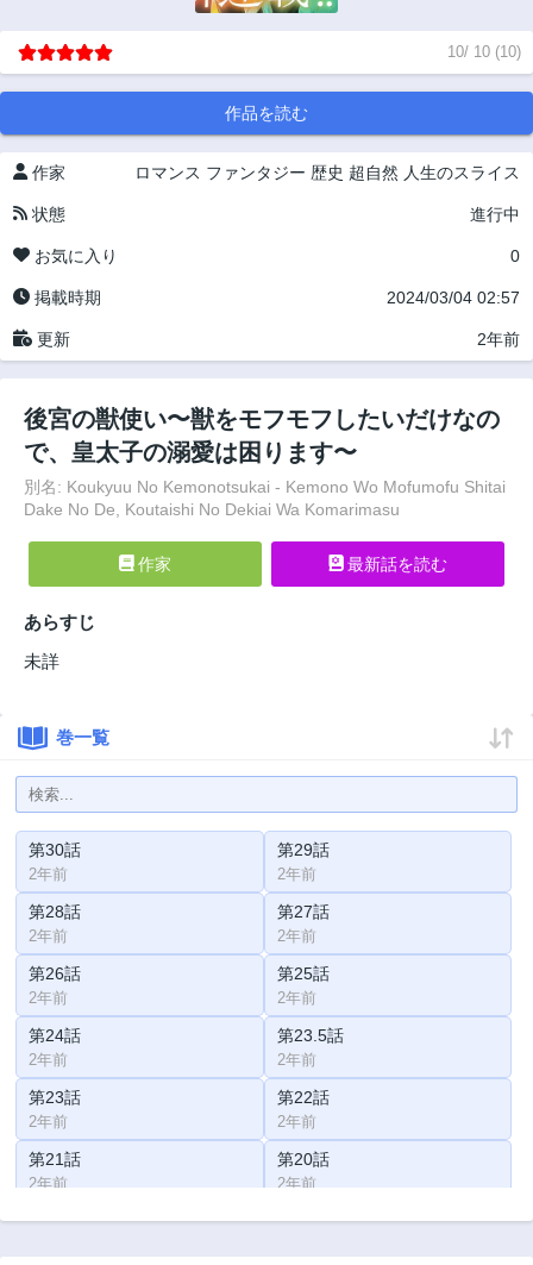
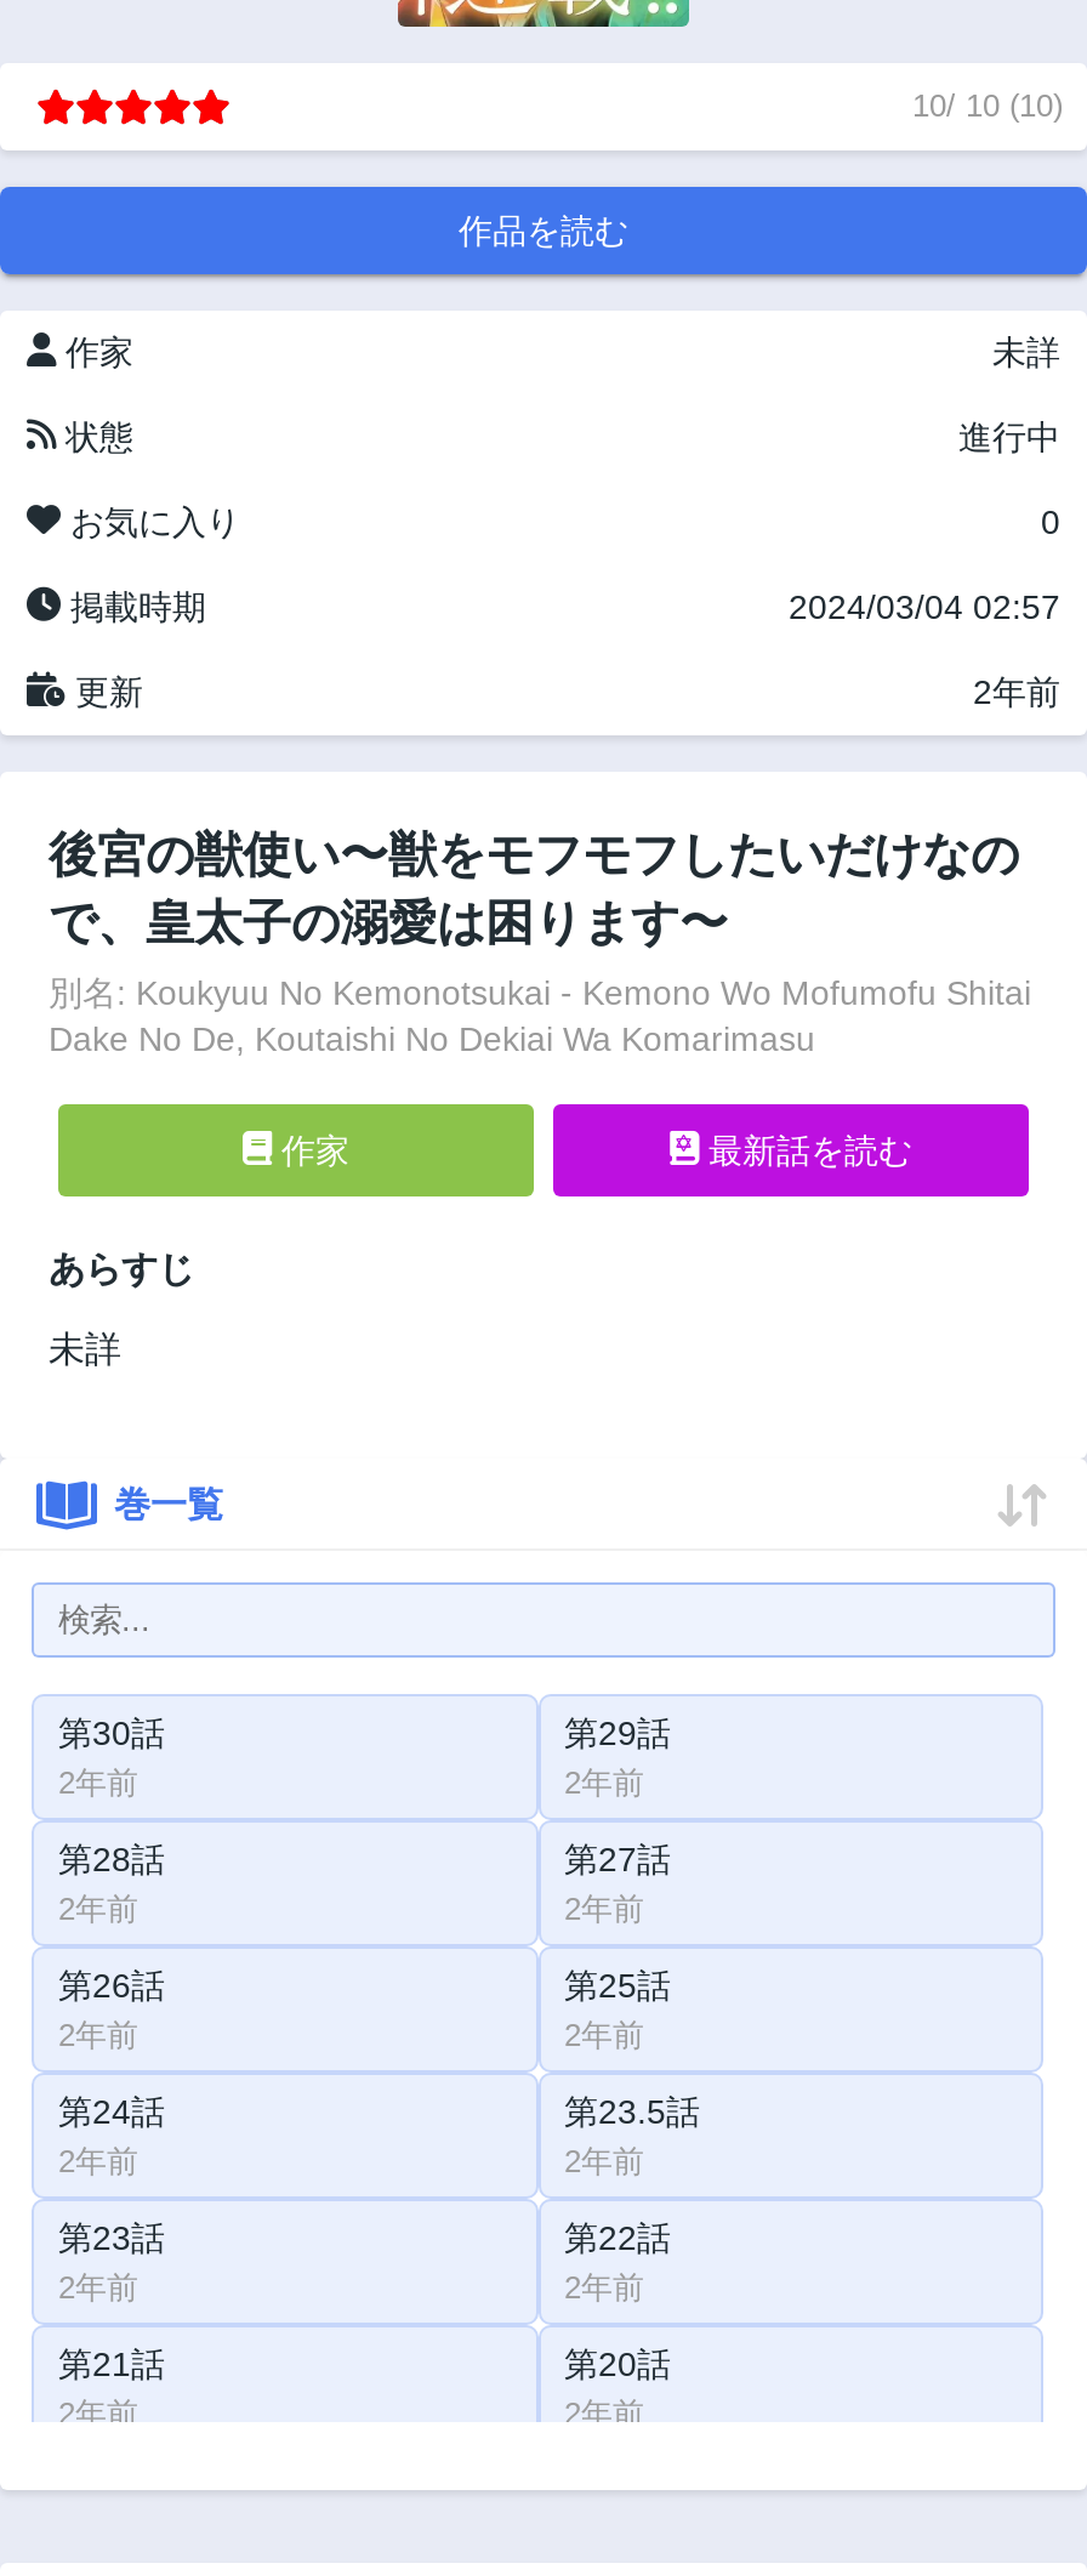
[134,163,520,182] ロマンス ファンタジー 歴史 超自然 人生のスライス -> [992,333,1060,372] 未詳

